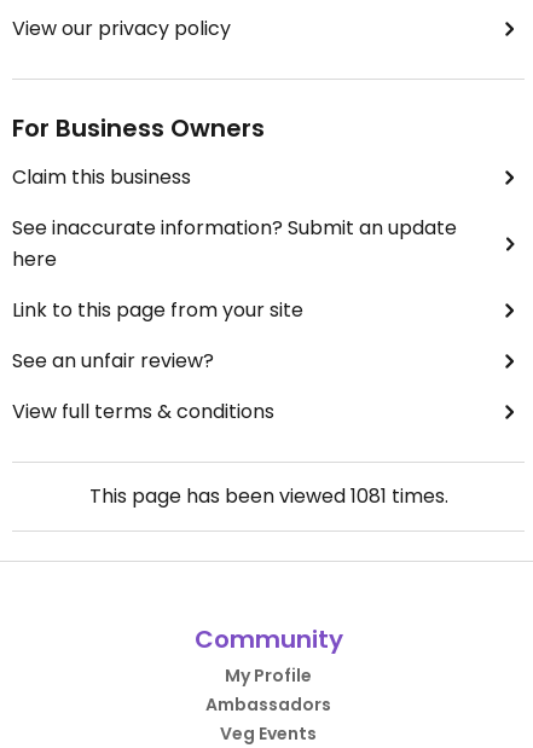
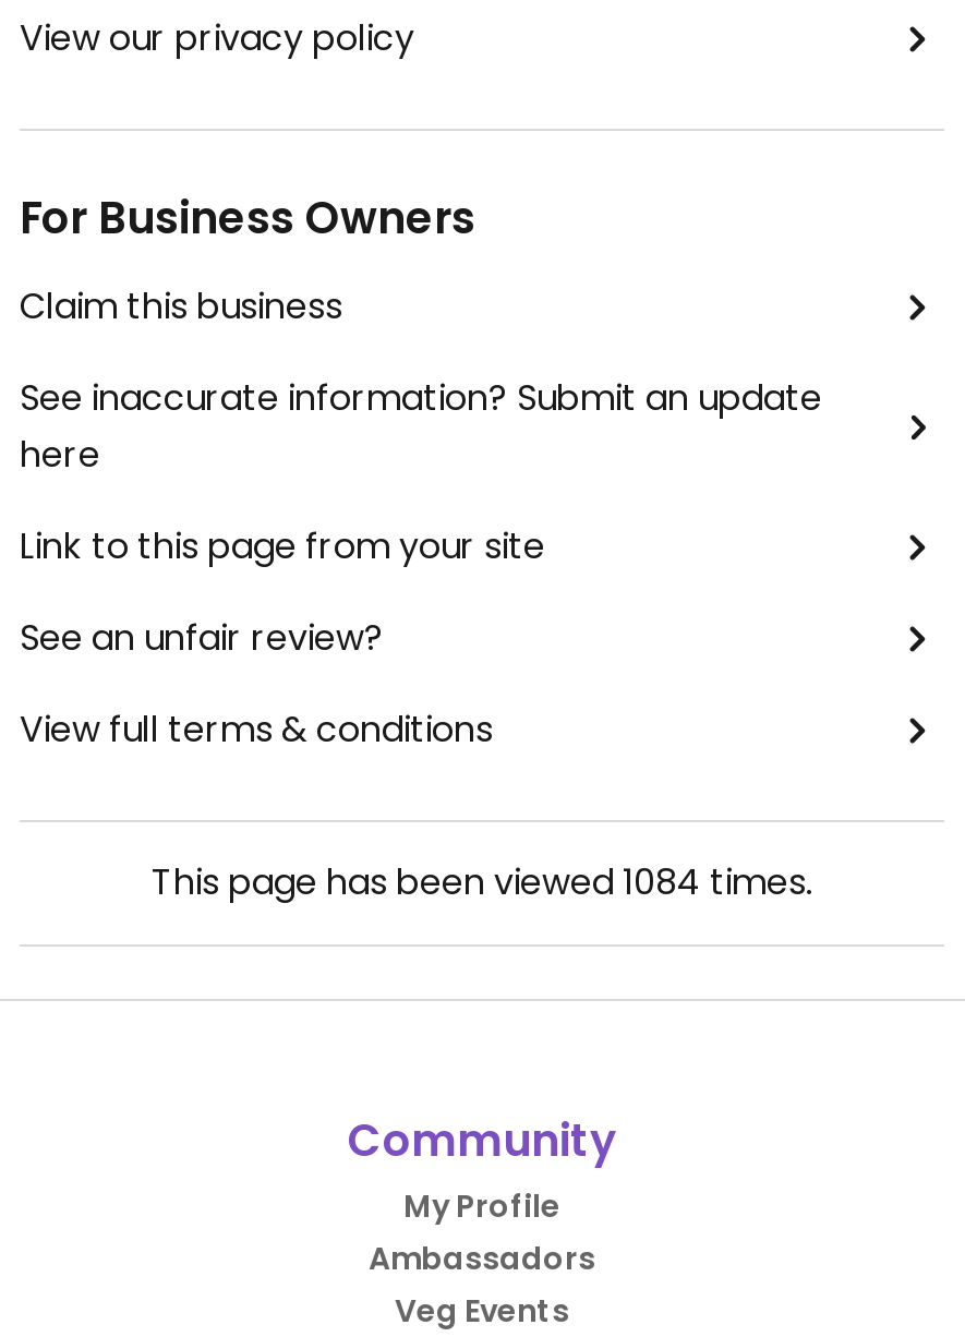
[89,482,448,510] This page has been viewed 1081 times. -> [152,857,812,907] This page has been viewed 1084 times.

